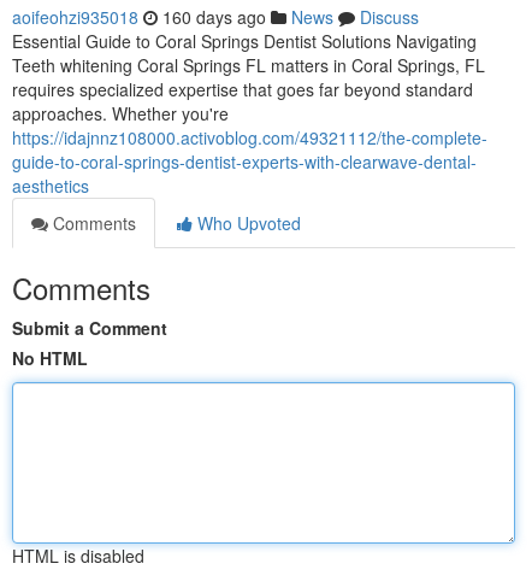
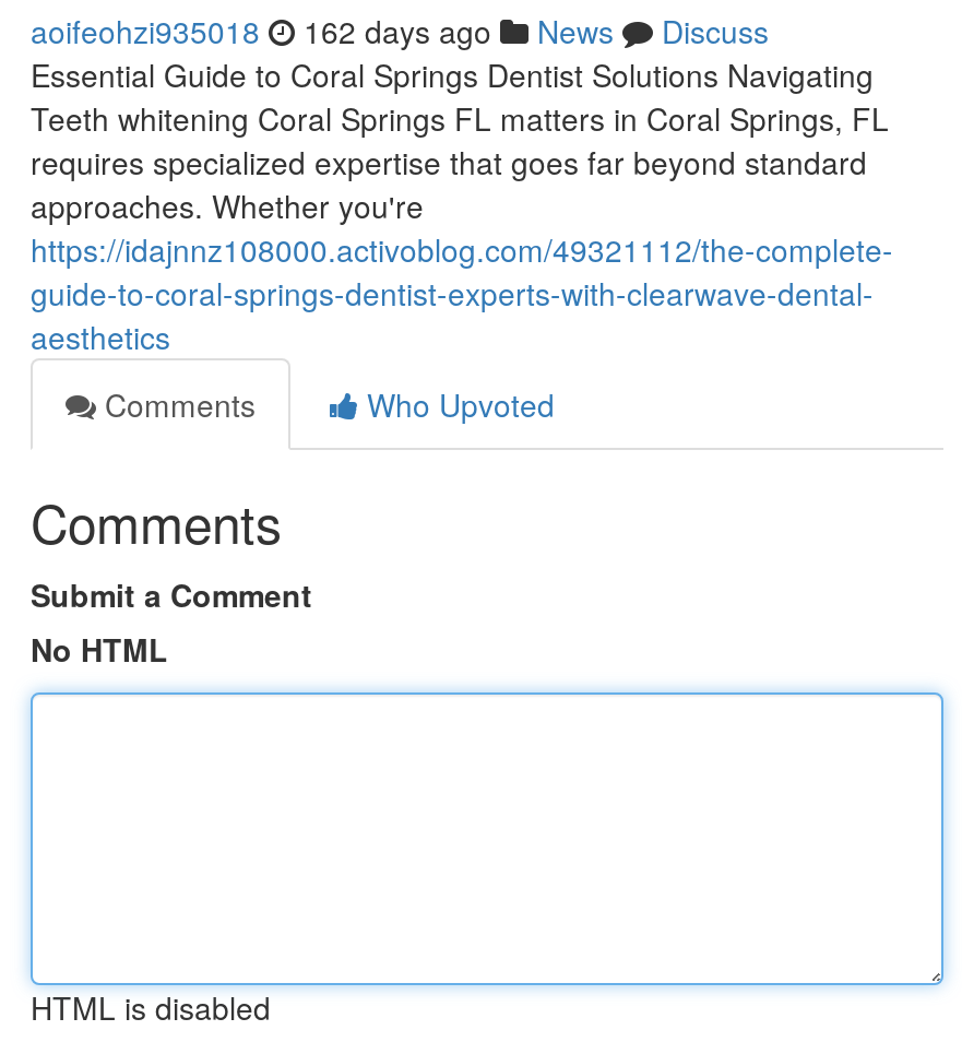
[12,5,419,29] aoifeohzi935018 160 days ago News Discuss -> [31,9,769,52] aoifeohzi935018 162 days ago News Discuss

